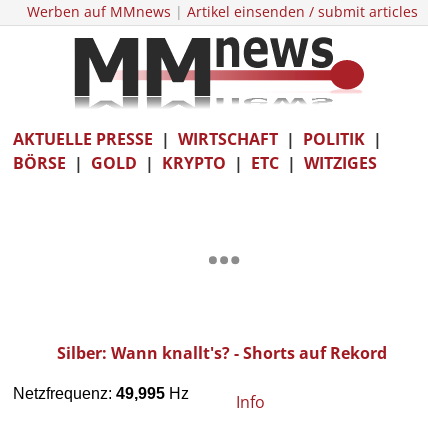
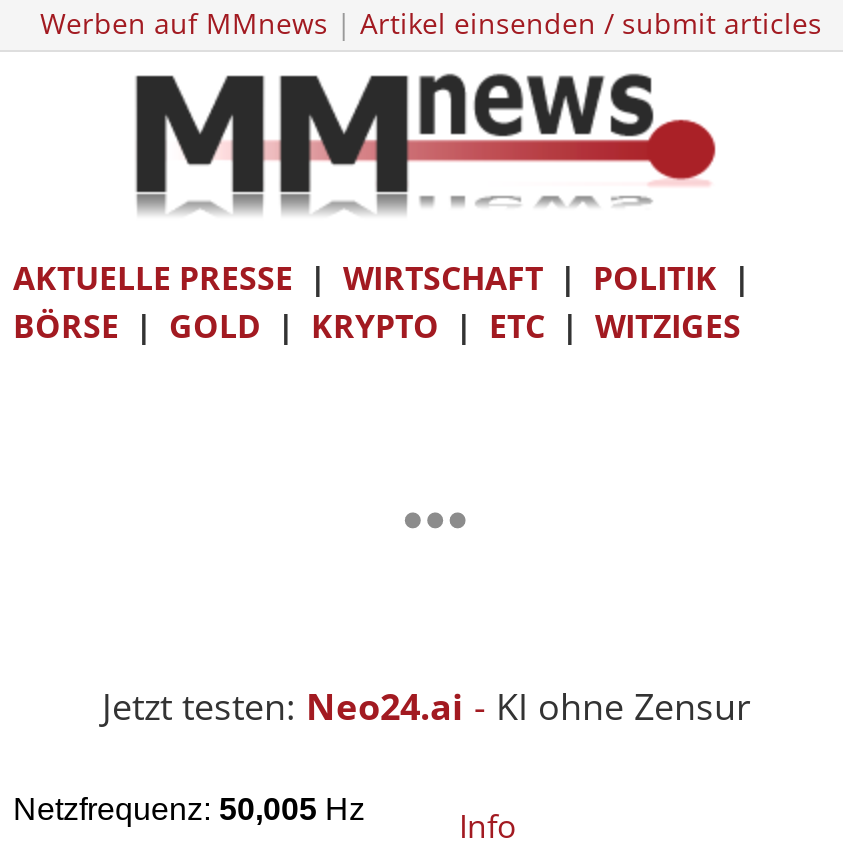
[57,342,387,364] Silber: Wann knallt's? - Shorts auf Rekord -> [102,682,760,730] Jetzt testen: Neo24.ai - KI ohne Zensur

